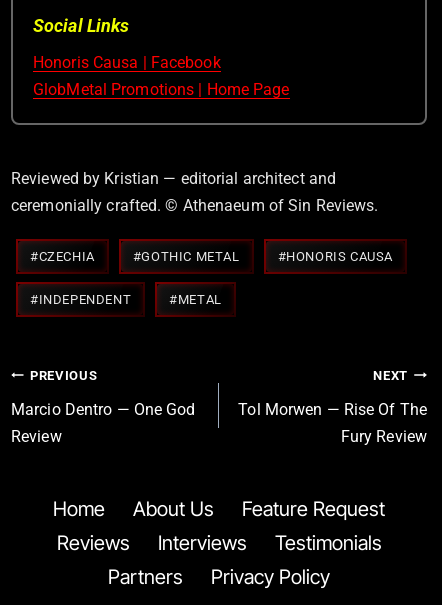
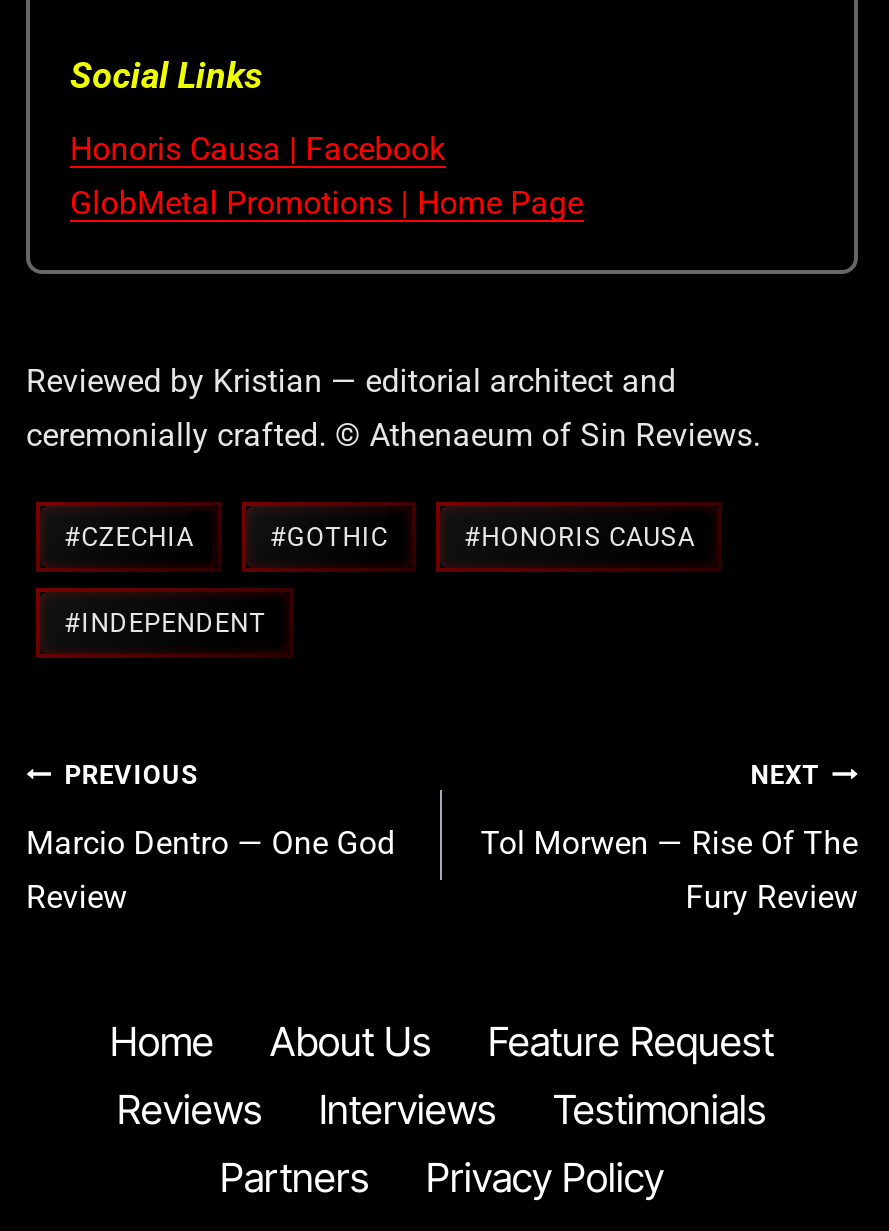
[133,249,240,264] #GOTHIC METAL -> [270,522,388,552] #GOTHIC
[169,292,222,307] #METAL -> none

